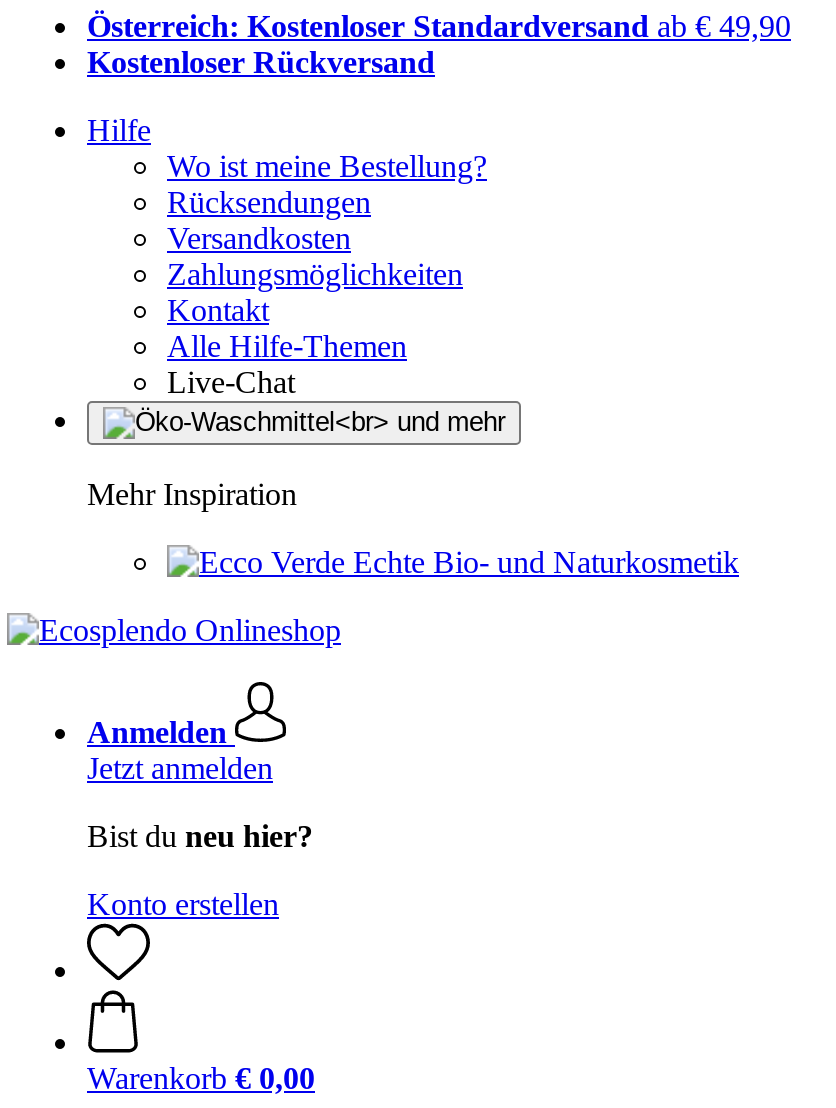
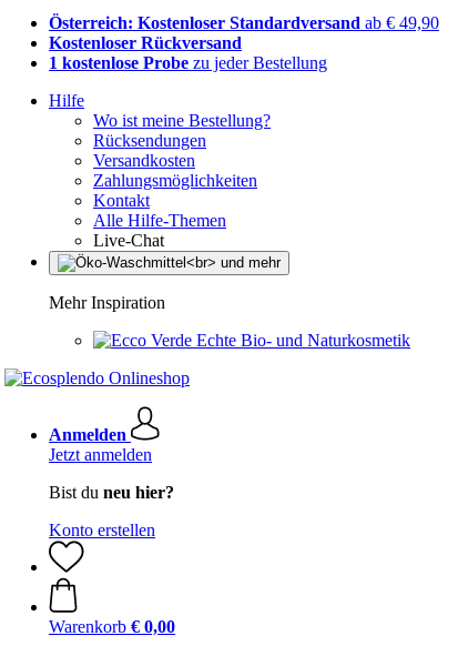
none -> [49,53,327,72] 1 kostenlose Probe zu jeder Bestellung

